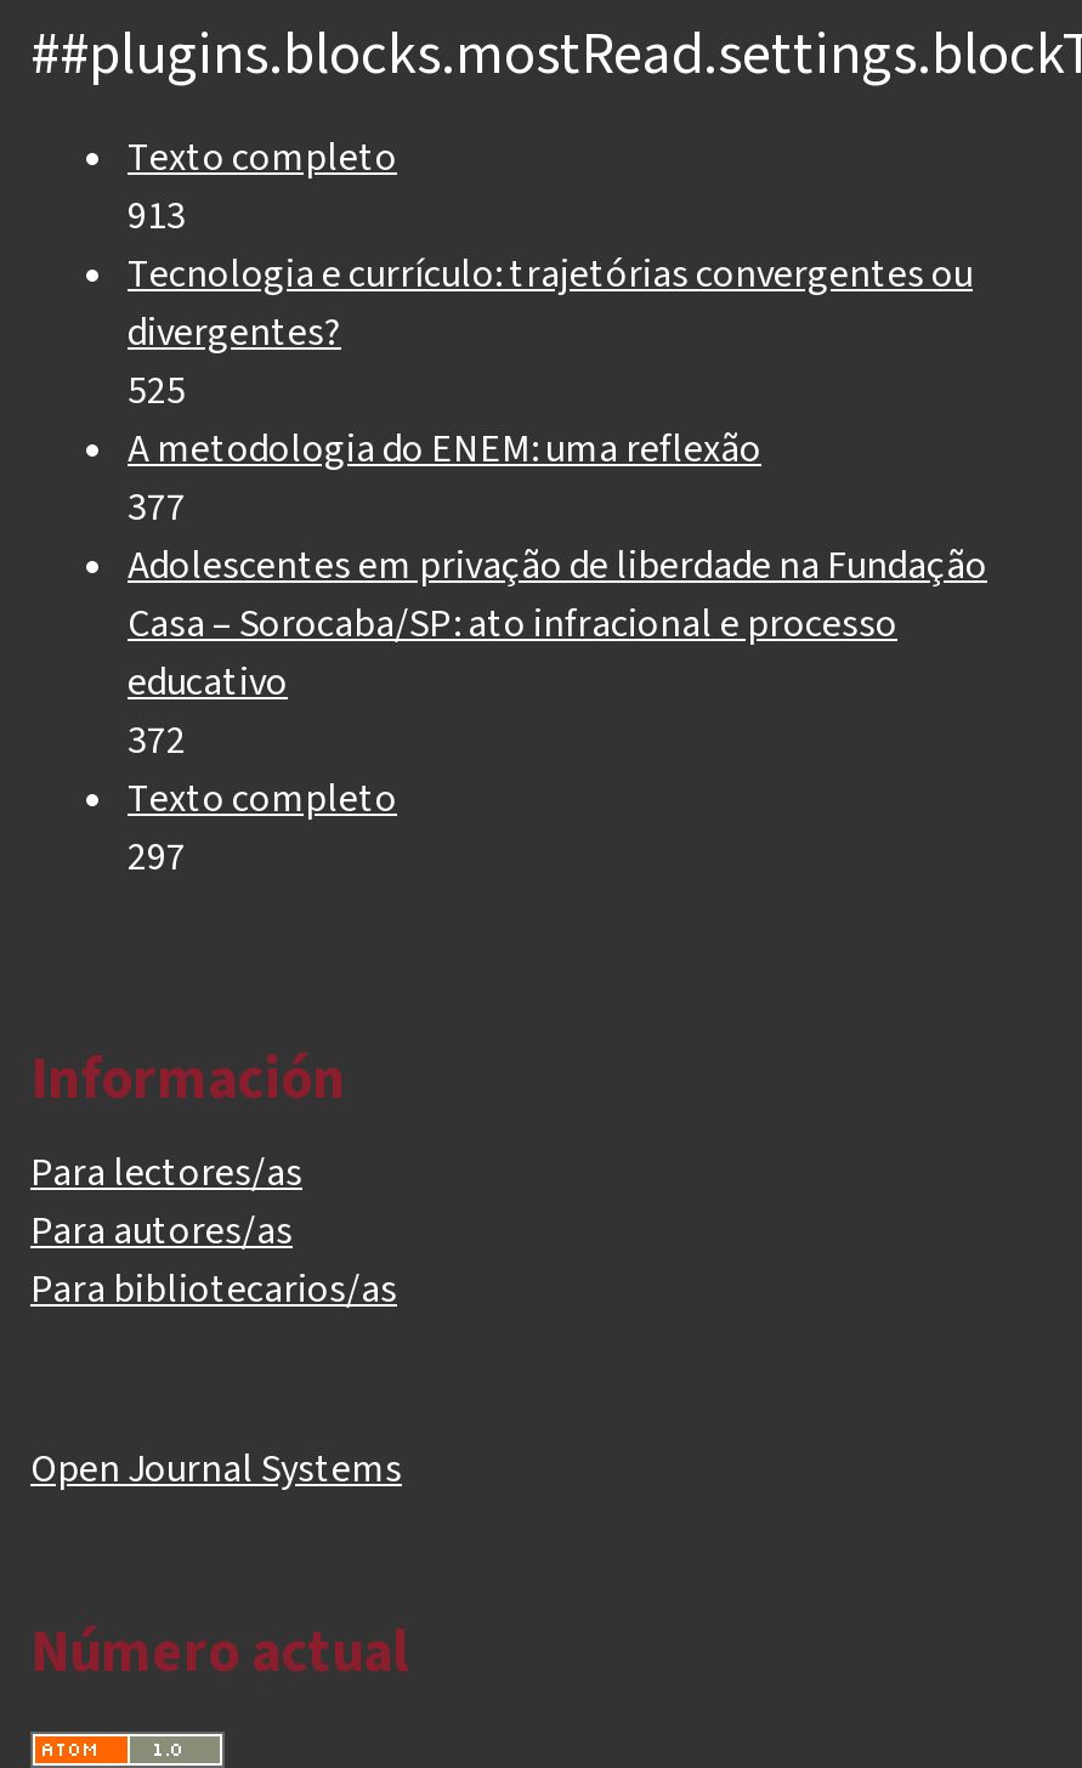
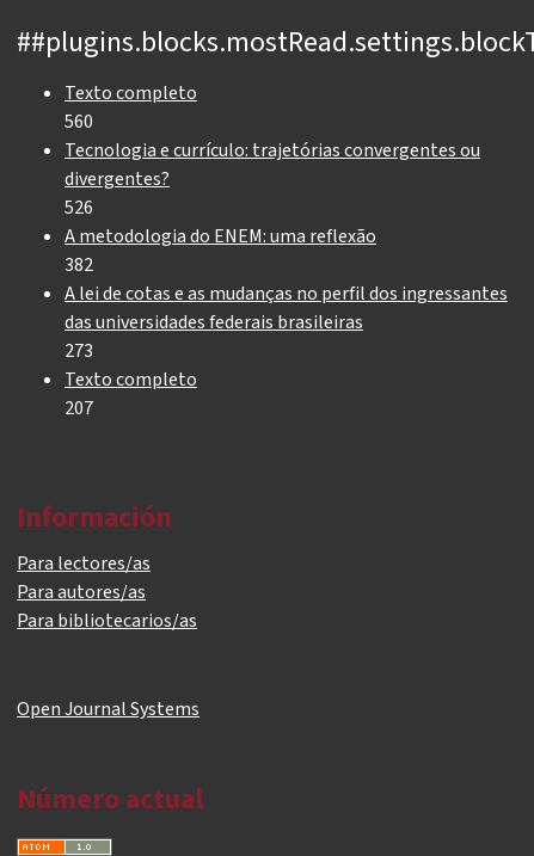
[128,189,186,243] 913 -> [65,109,93,135] 560
[128,364,186,418] 525 -> [65,195,93,221] 526
[128,481,987,767] 377 | Adolescentes em privação de liberdade na Fundação | Casa – Sorocaba/SP: ato infracional e processo | educativo | 372 -> [65,252,508,364] 382 | A lei de cotas e as mudanças no perfil dos ingressantes | das universidades federais brasileiras | 273
[128,831,186,884] 297 -> [65,395,93,421] 207

